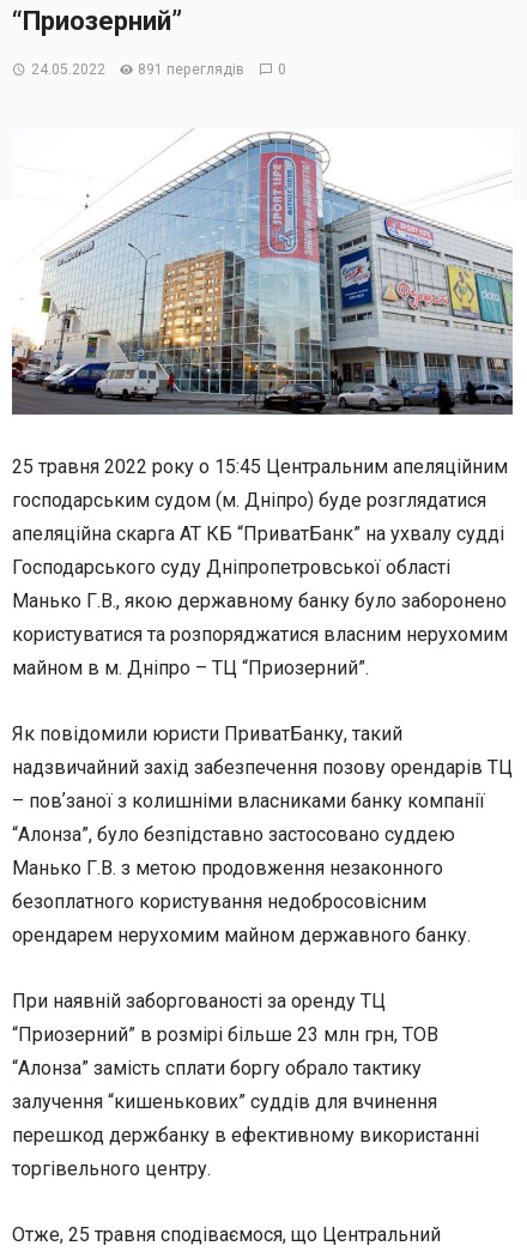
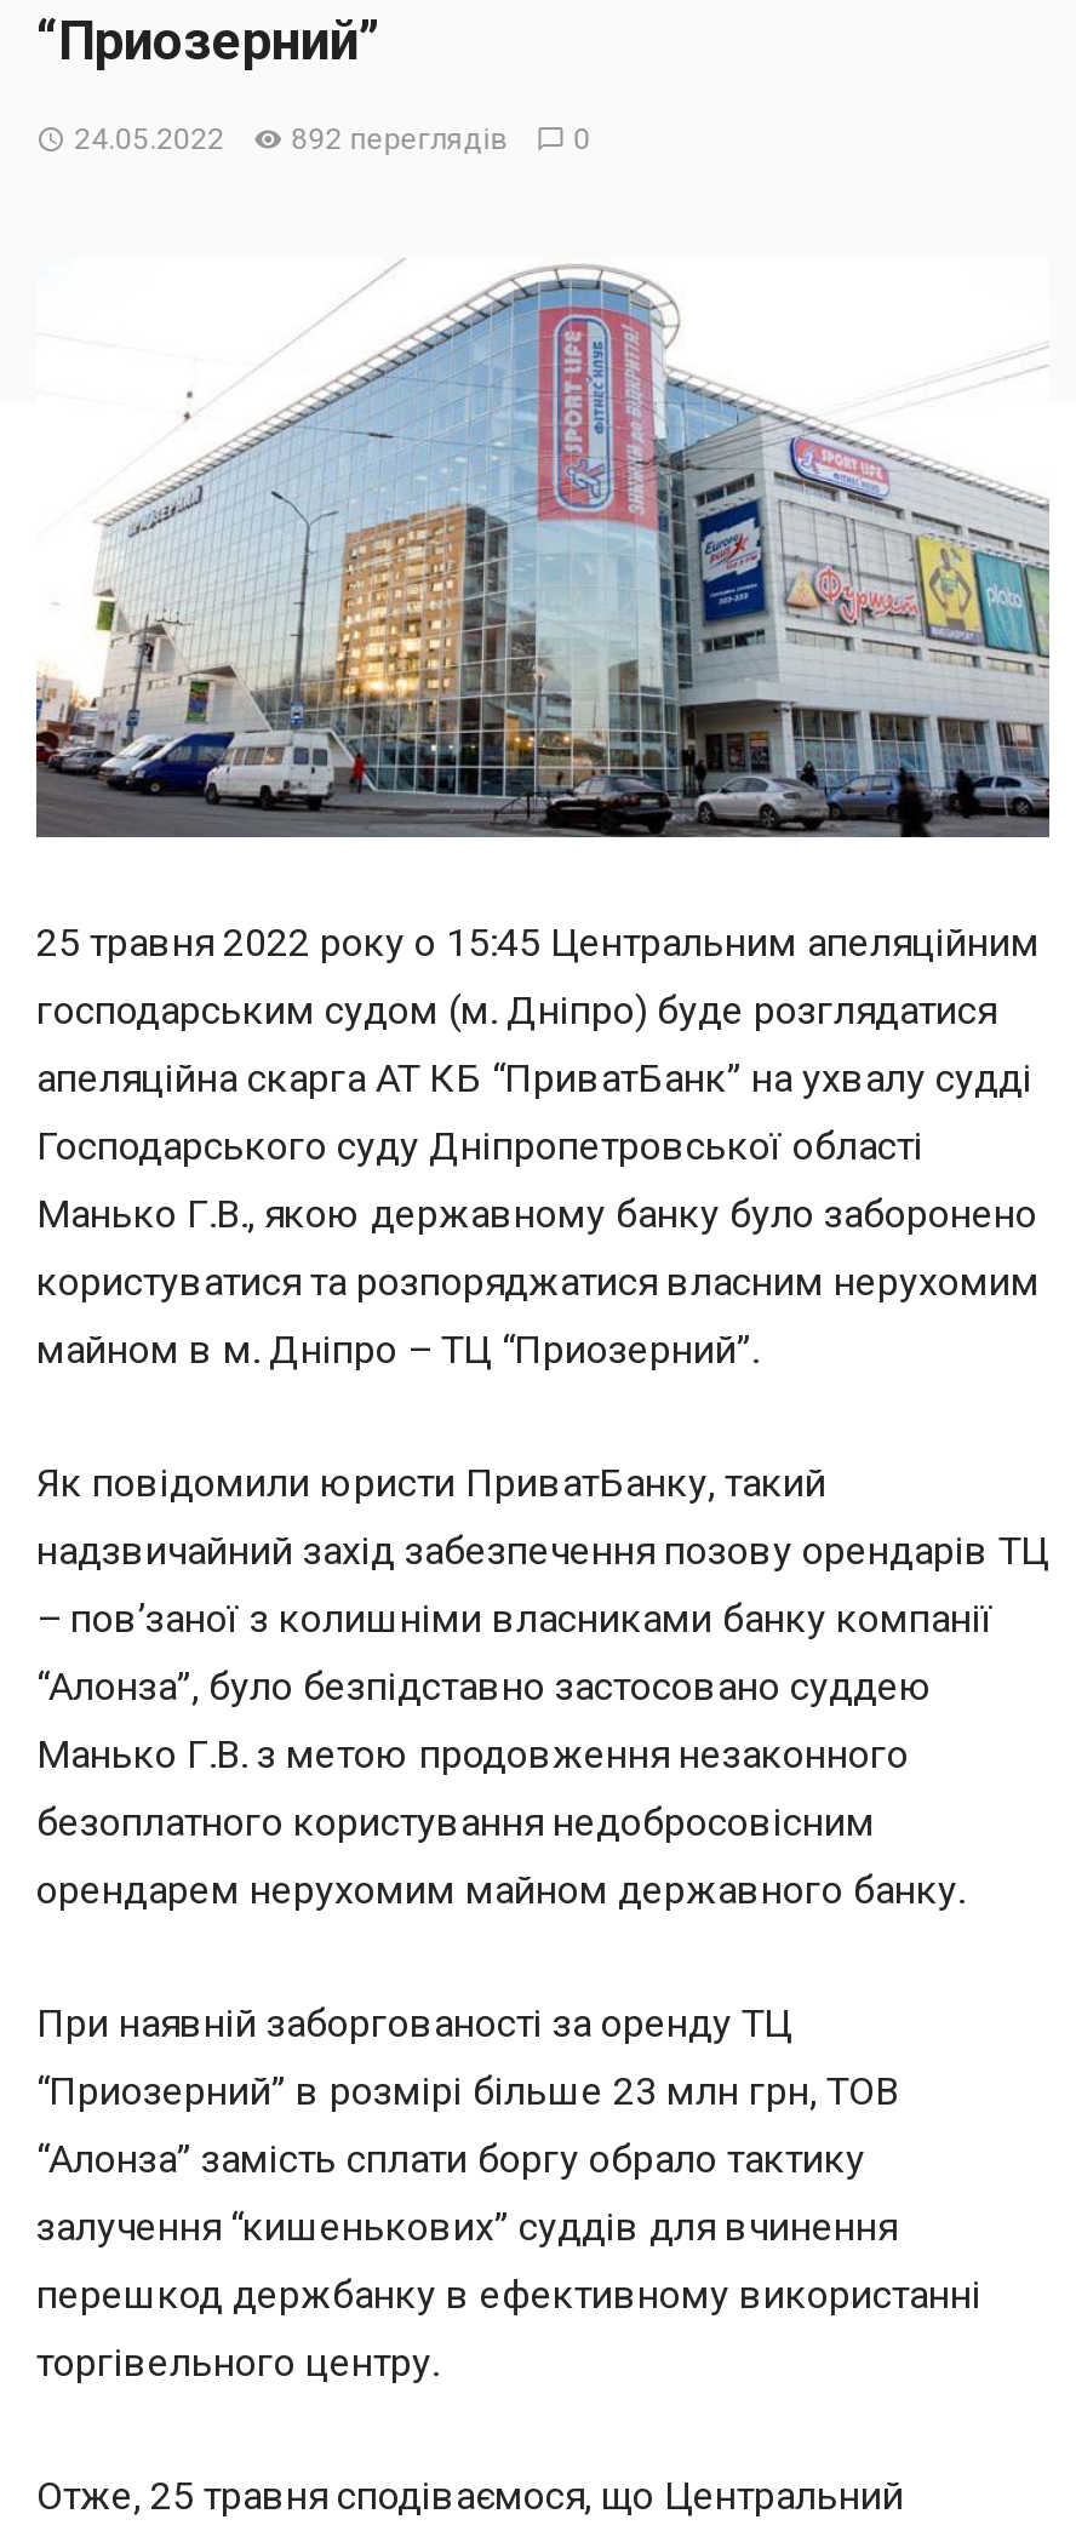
[31,61,286,78] 24.05.2022 891 переглядів 0 -> [74,122,591,156] 24.05.2022 892 переглядів 0

